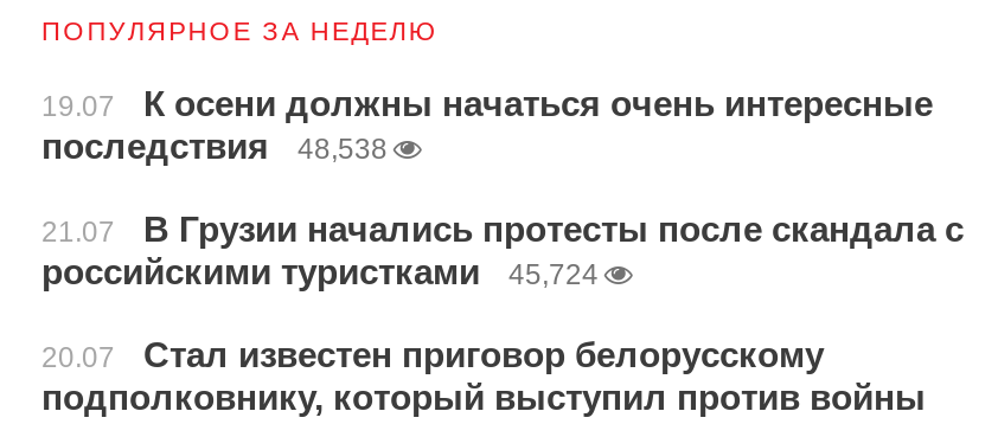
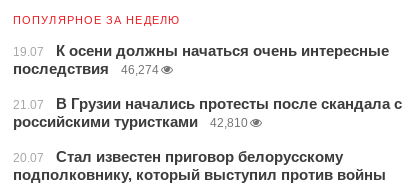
[41,126,388,166] последствия 48,538 -> [13,60,159,77] последствия 46,274
[41,251,599,291] российскими туристками 45,724 -> [13,113,248,130] российскими туристками 42,810

